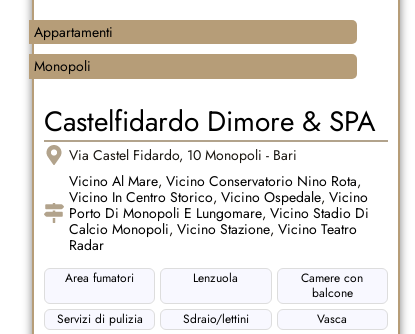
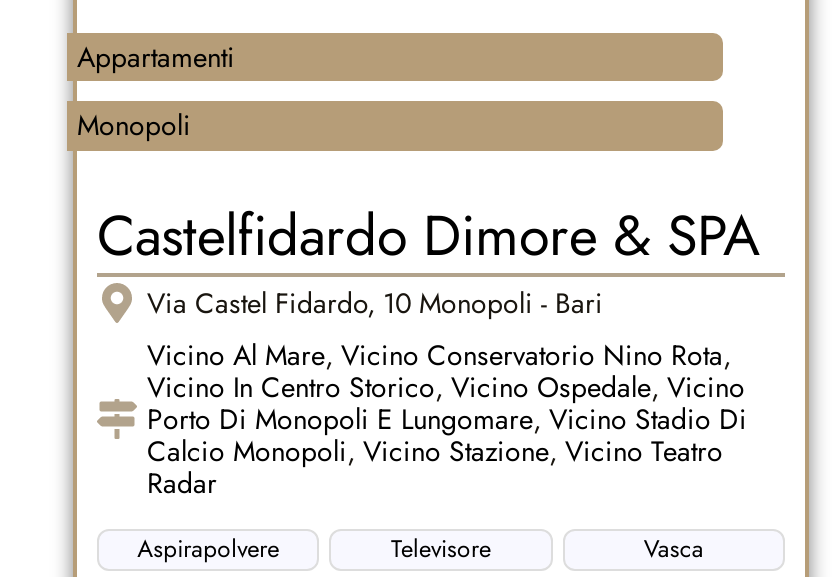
[57,269,363,328] Area fumatori | Lenzuola | Camere con | balcone | Servizi di pulizia | Sdraio/lettini -> [137,531,491,567] Aspirapolvere | Televisore

